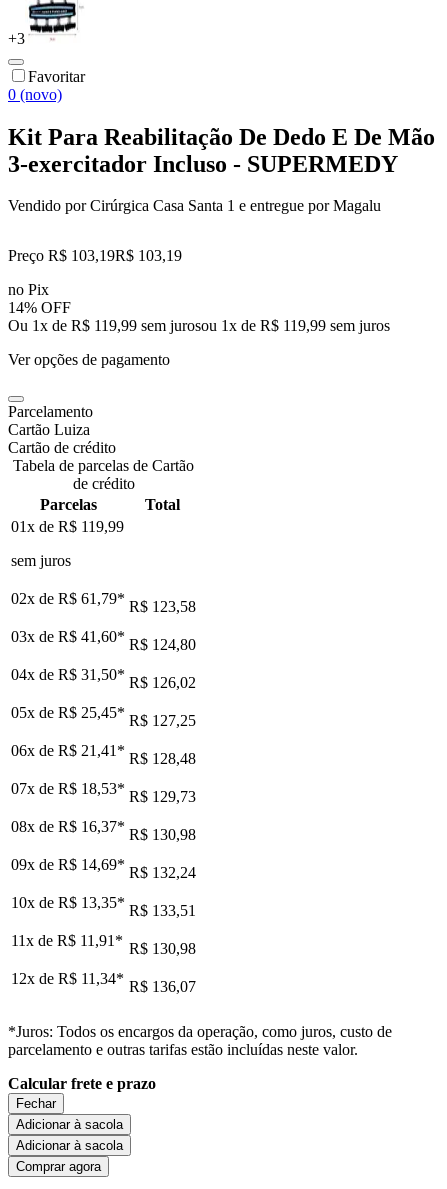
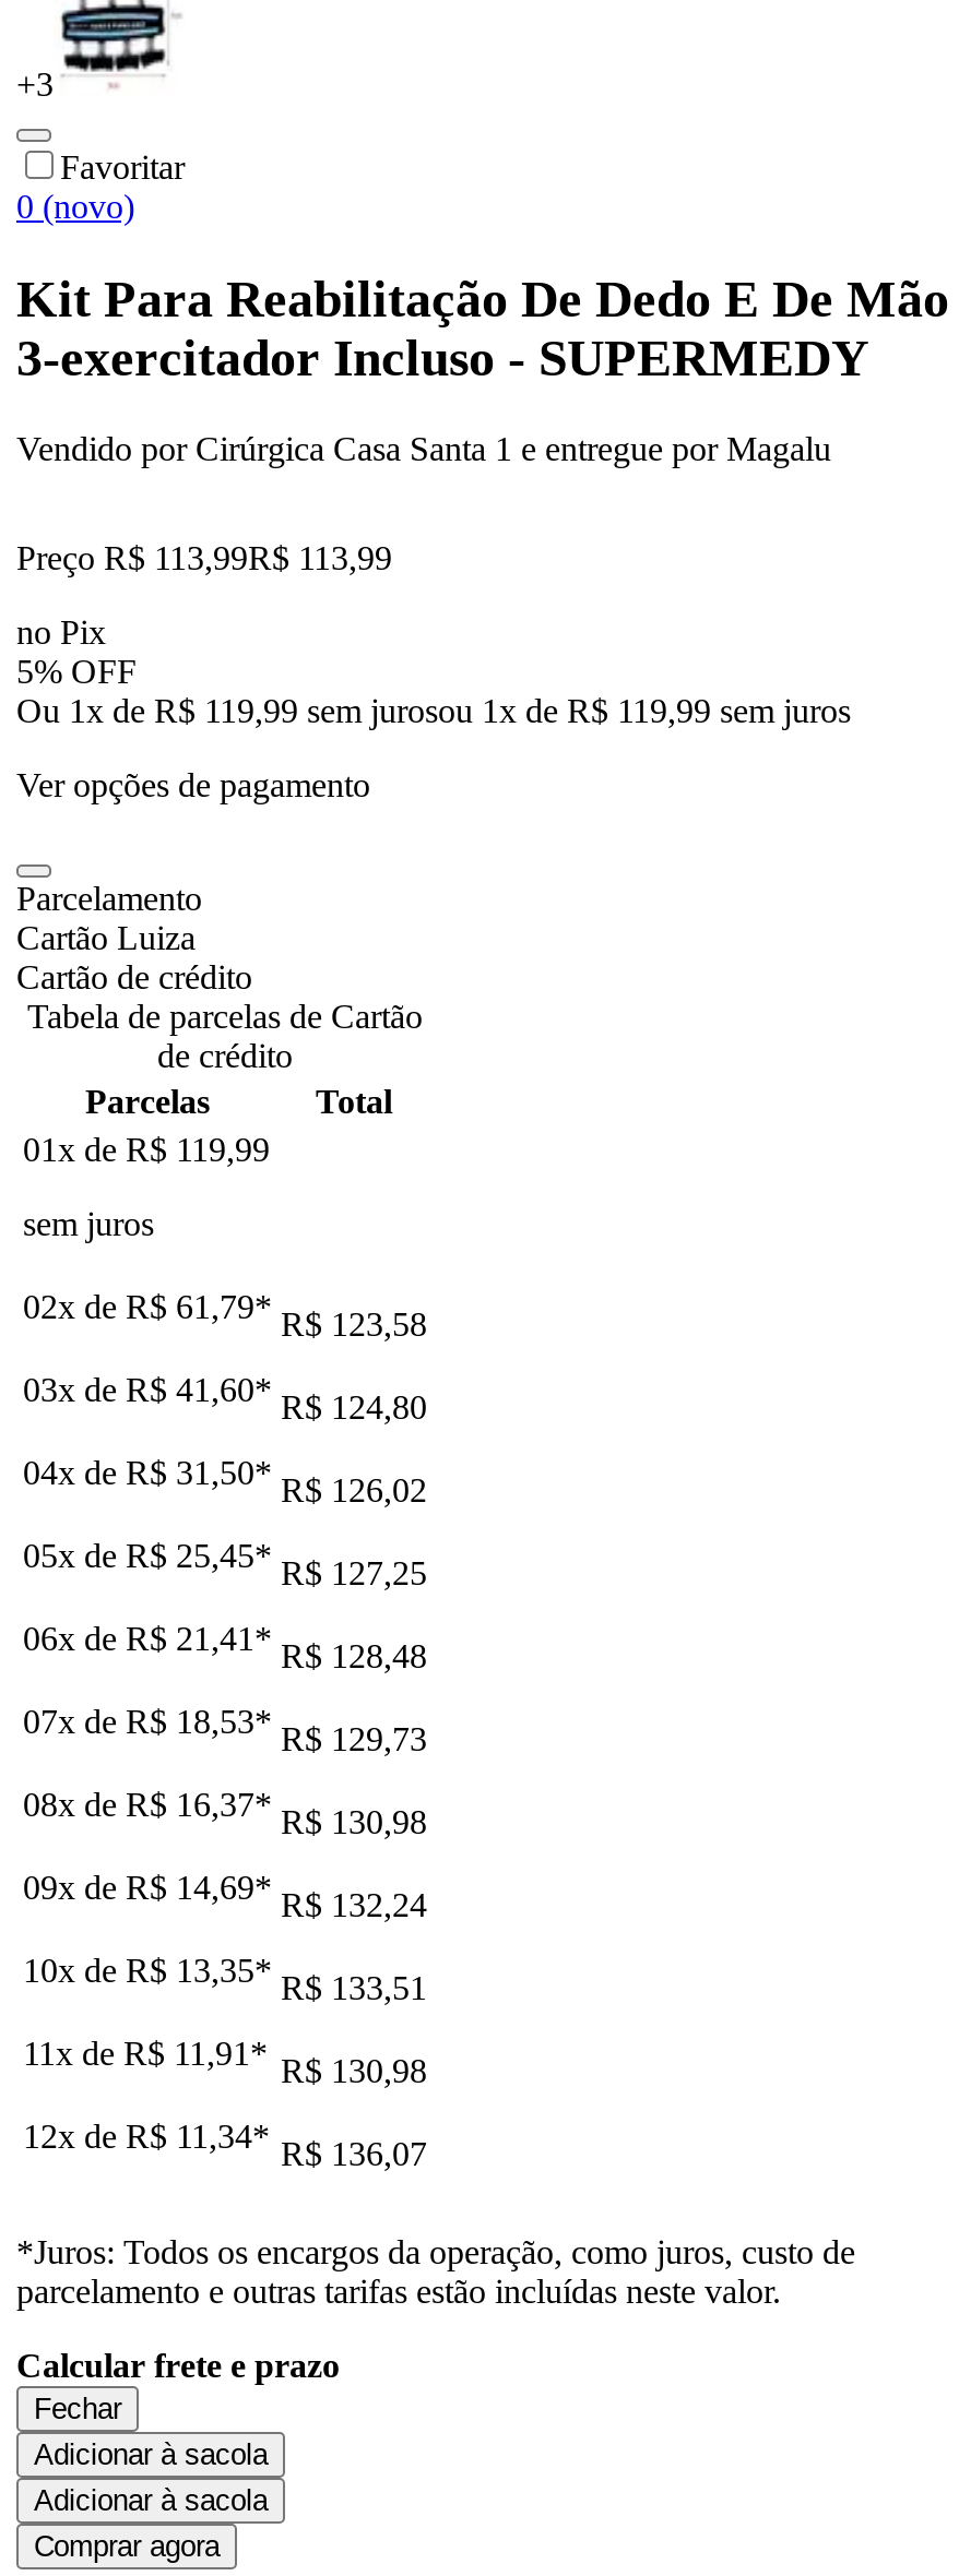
[8,247,182,264] Preço R$ 103,19R$ 103,19 -> [16,540,392,577] Preço R$ 113,99R$ 113,99
[8,299,71,316] 14% OFF -> [16,654,137,691] 5% OFF

